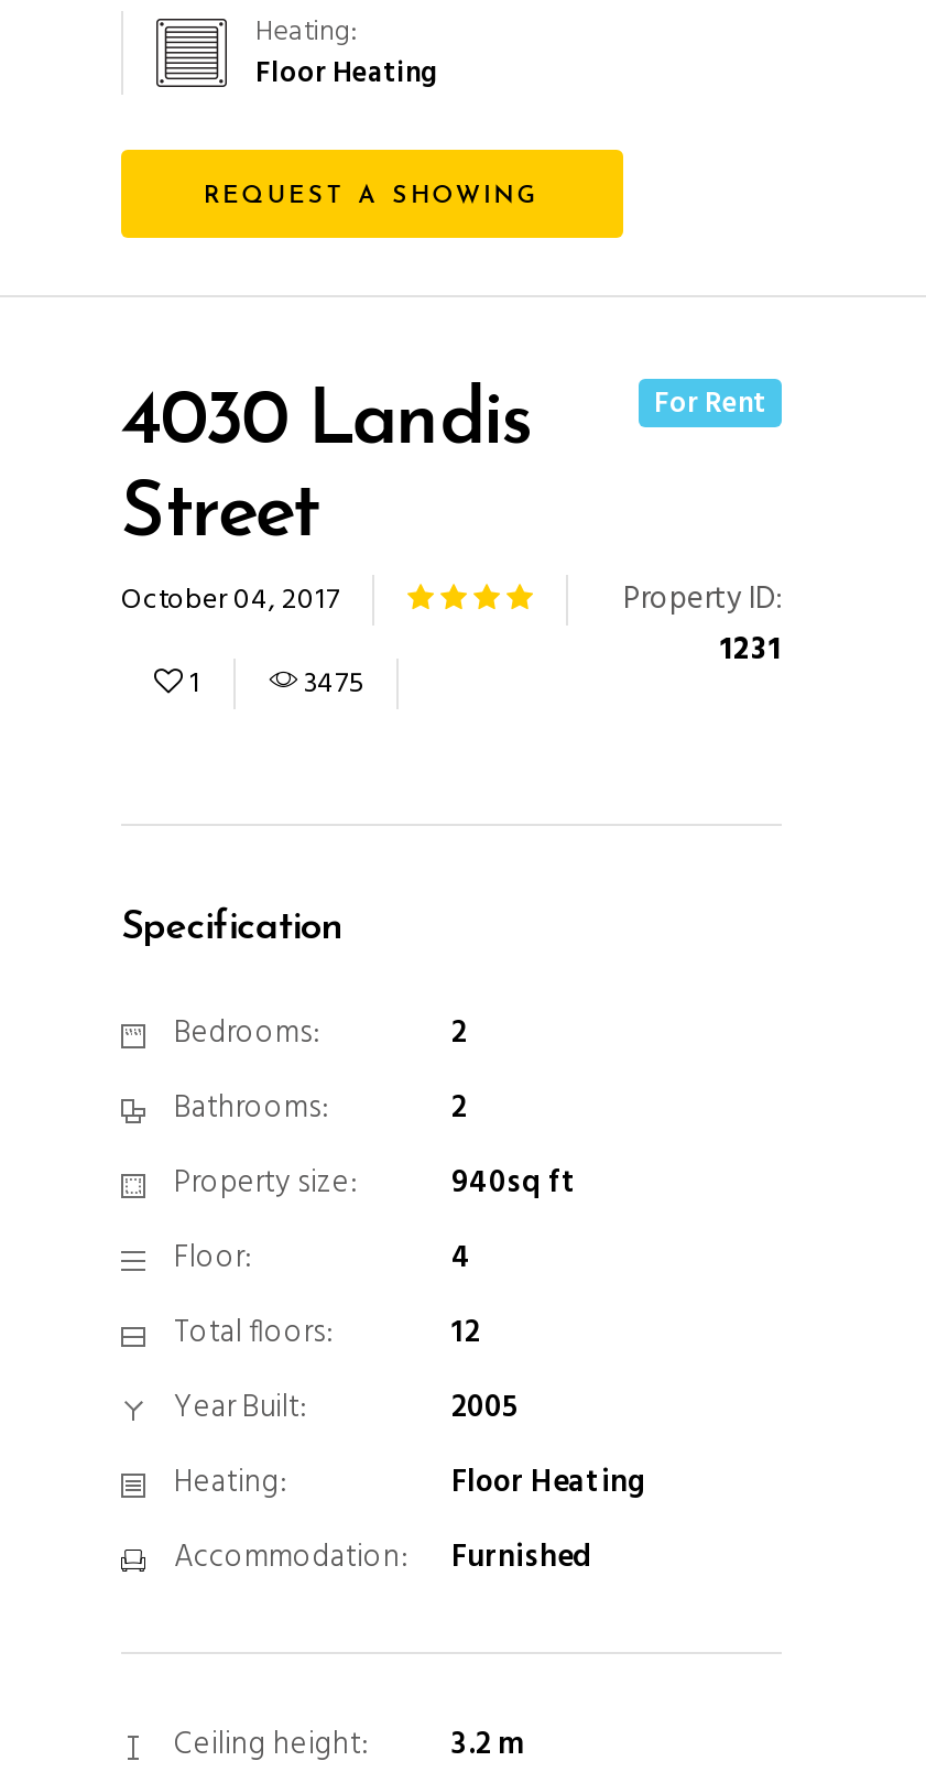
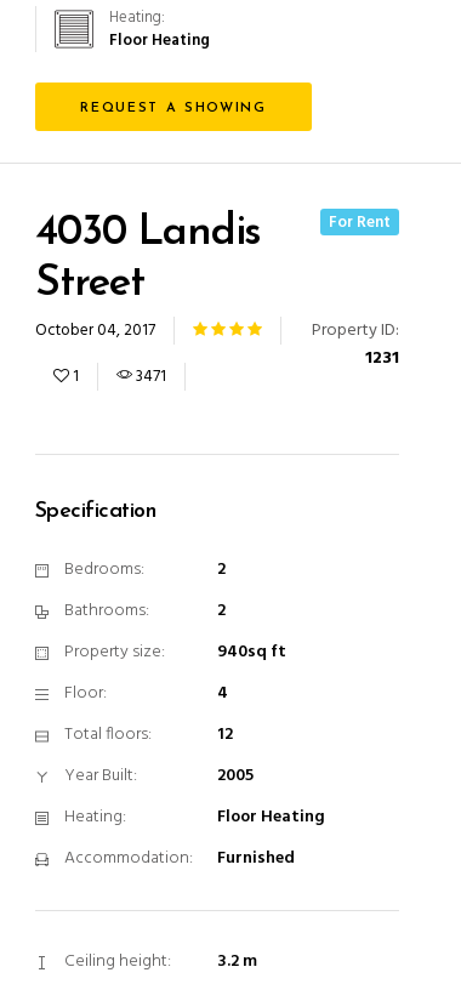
[304,661,363,707] 3475 -> [136,364,166,389] 3471

